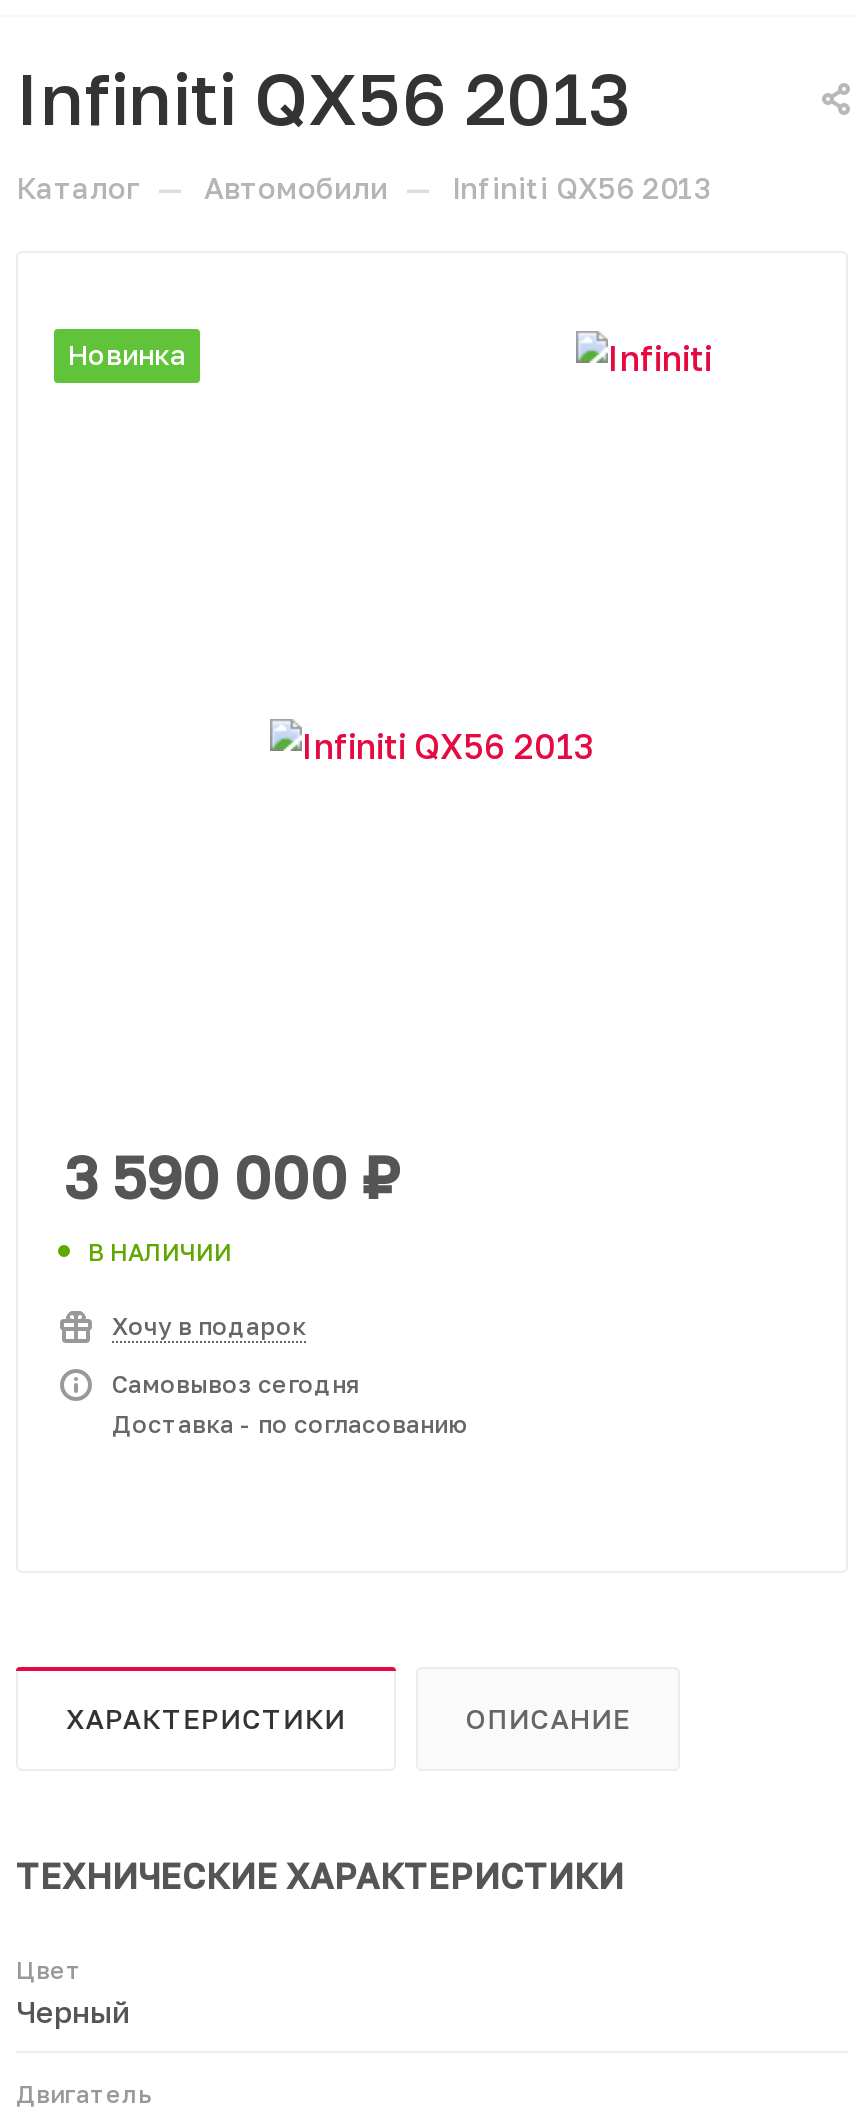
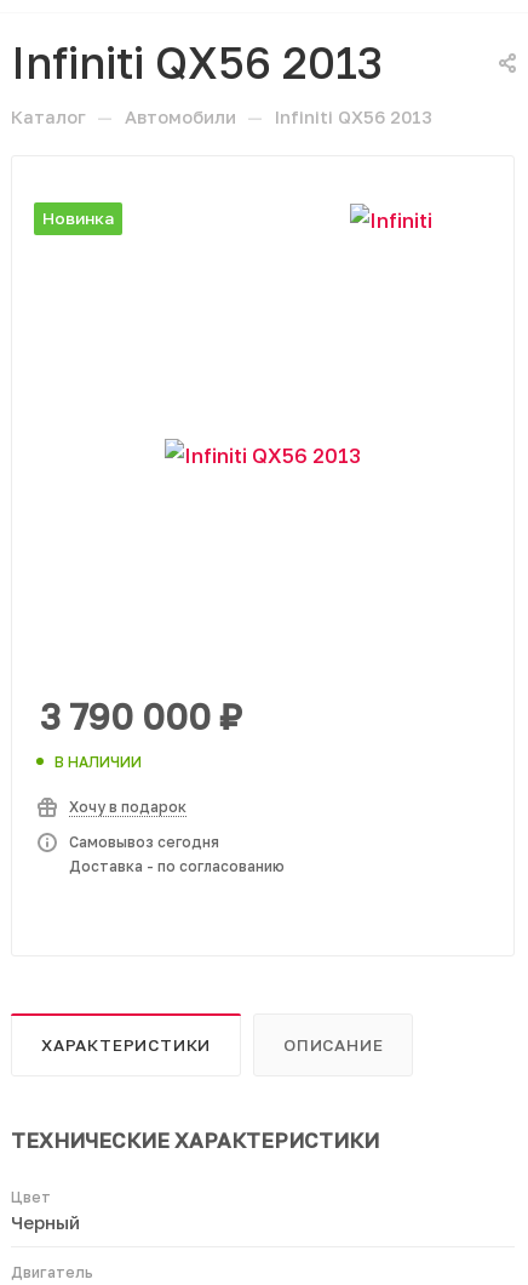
[64,1140,400,1210] 3 590 000 ₽ -> [40,694,242,736] 3 790 000 ₽

